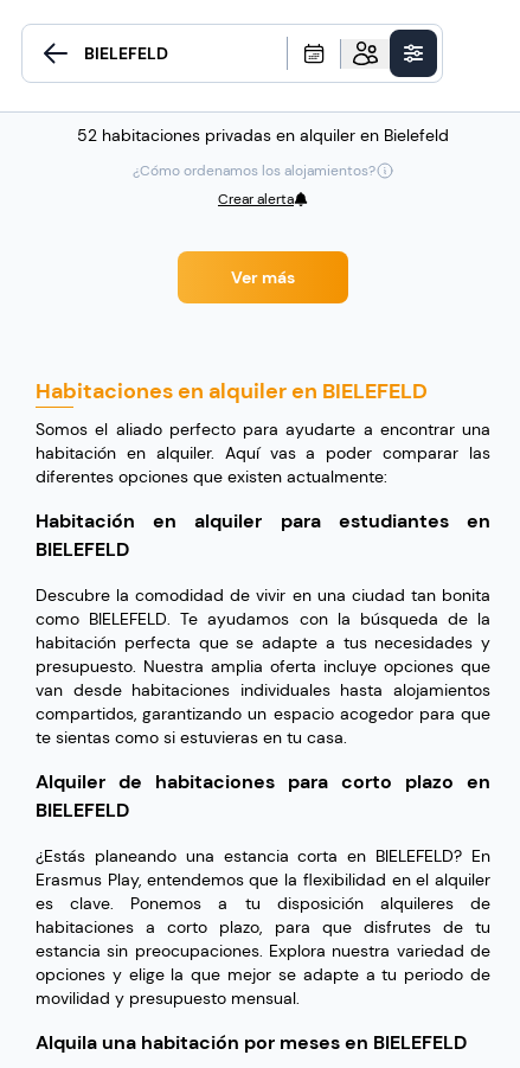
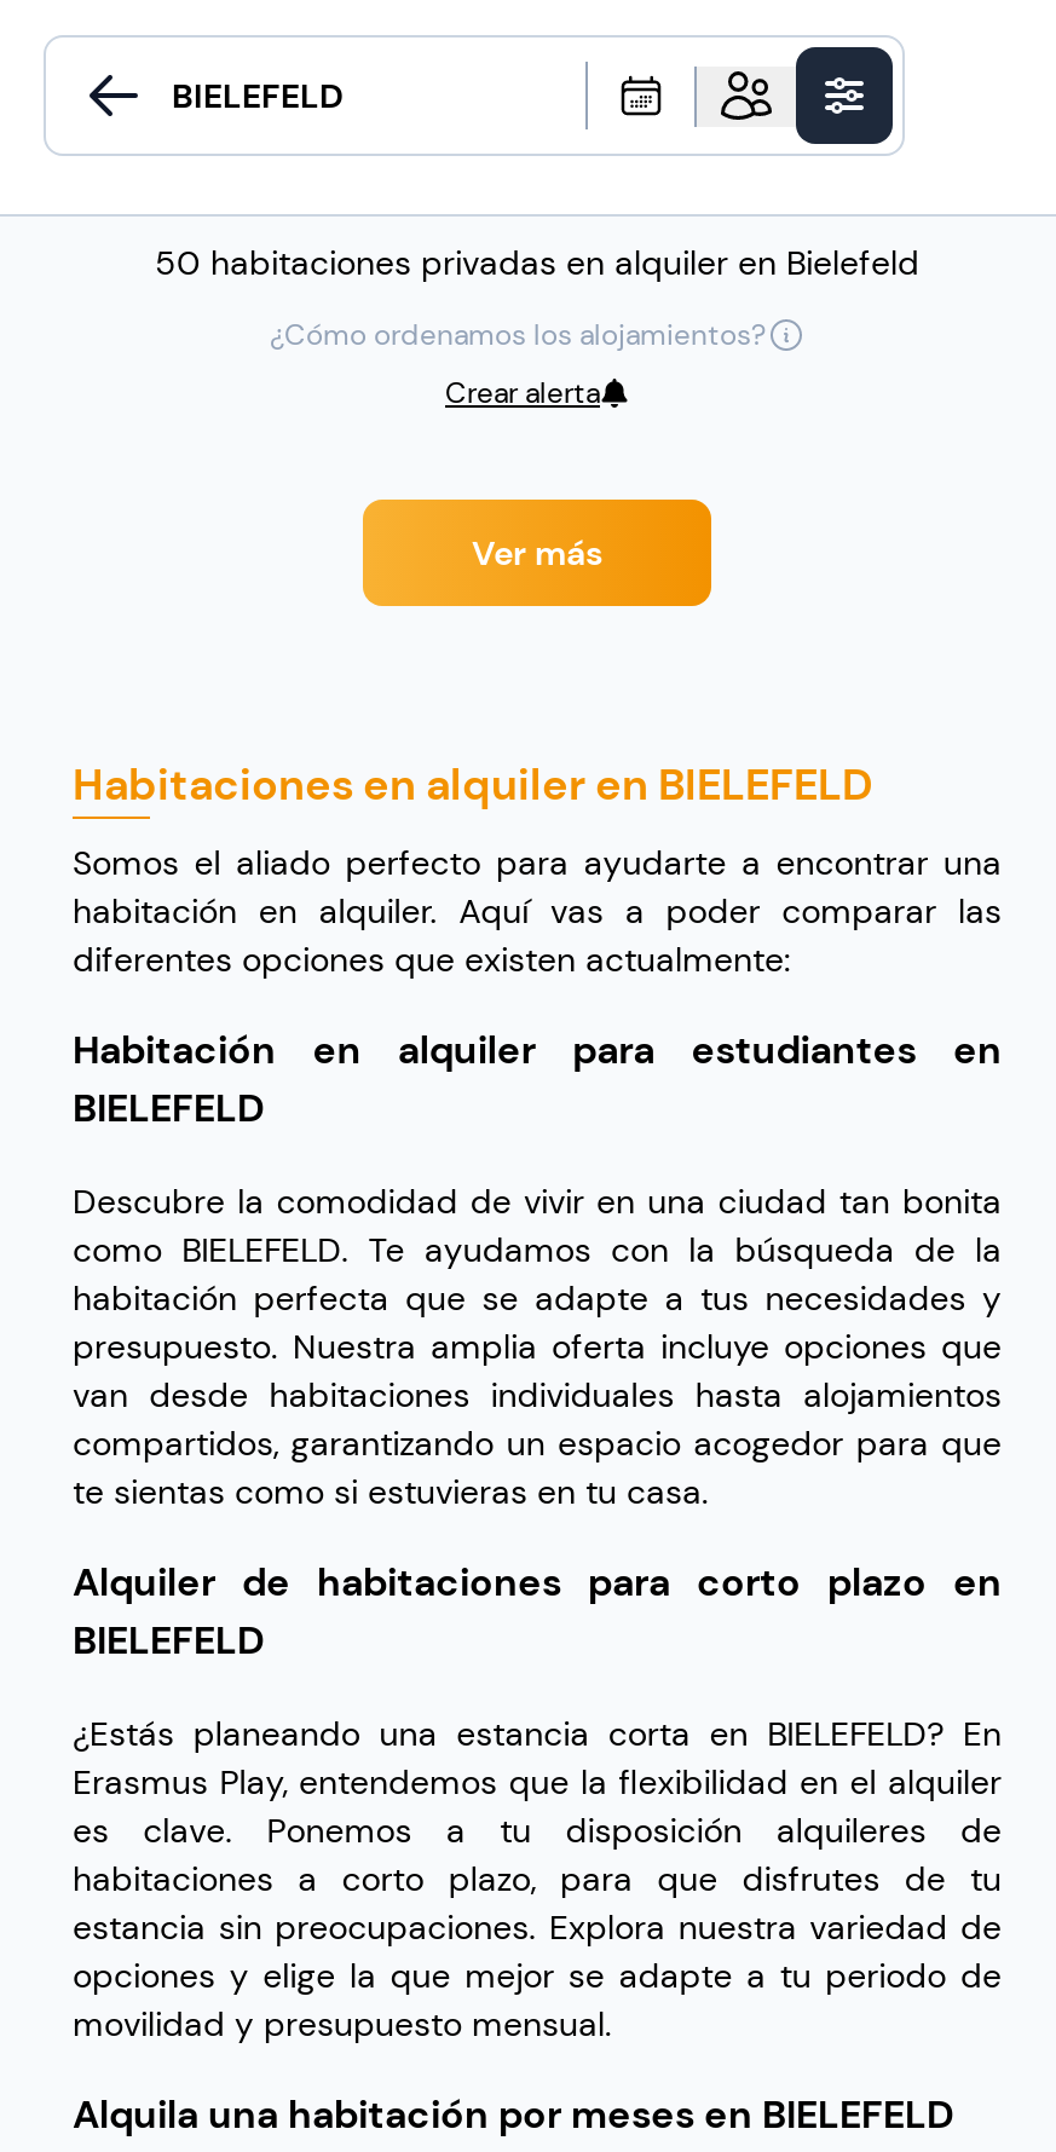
[77,124,449,146] 52 habitaciones privadas en alquiler en Bielefeld -> [155,241,919,284] 50 habitaciones privadas en alquiler en Bielefeld

